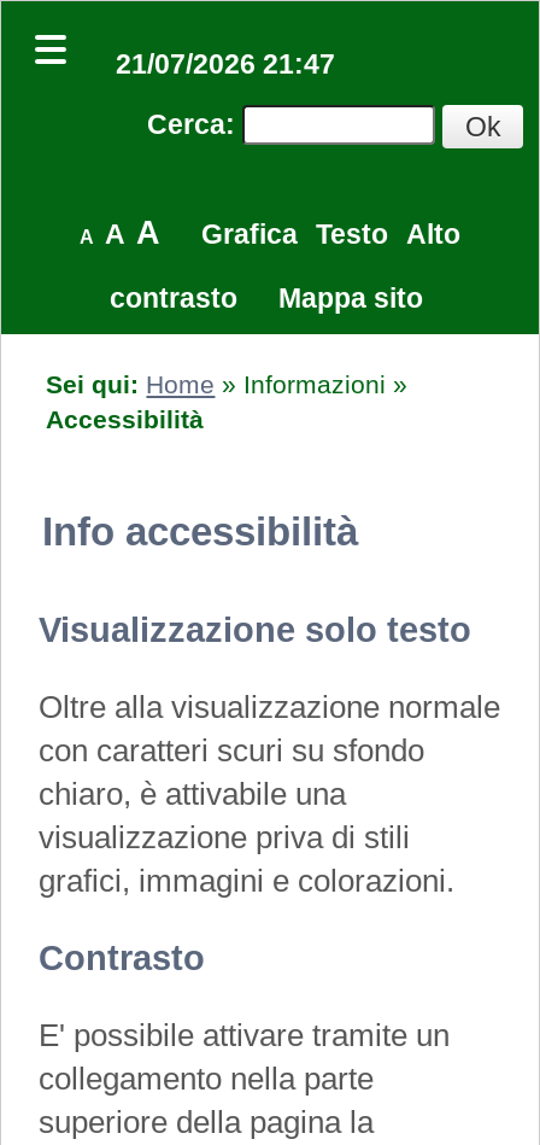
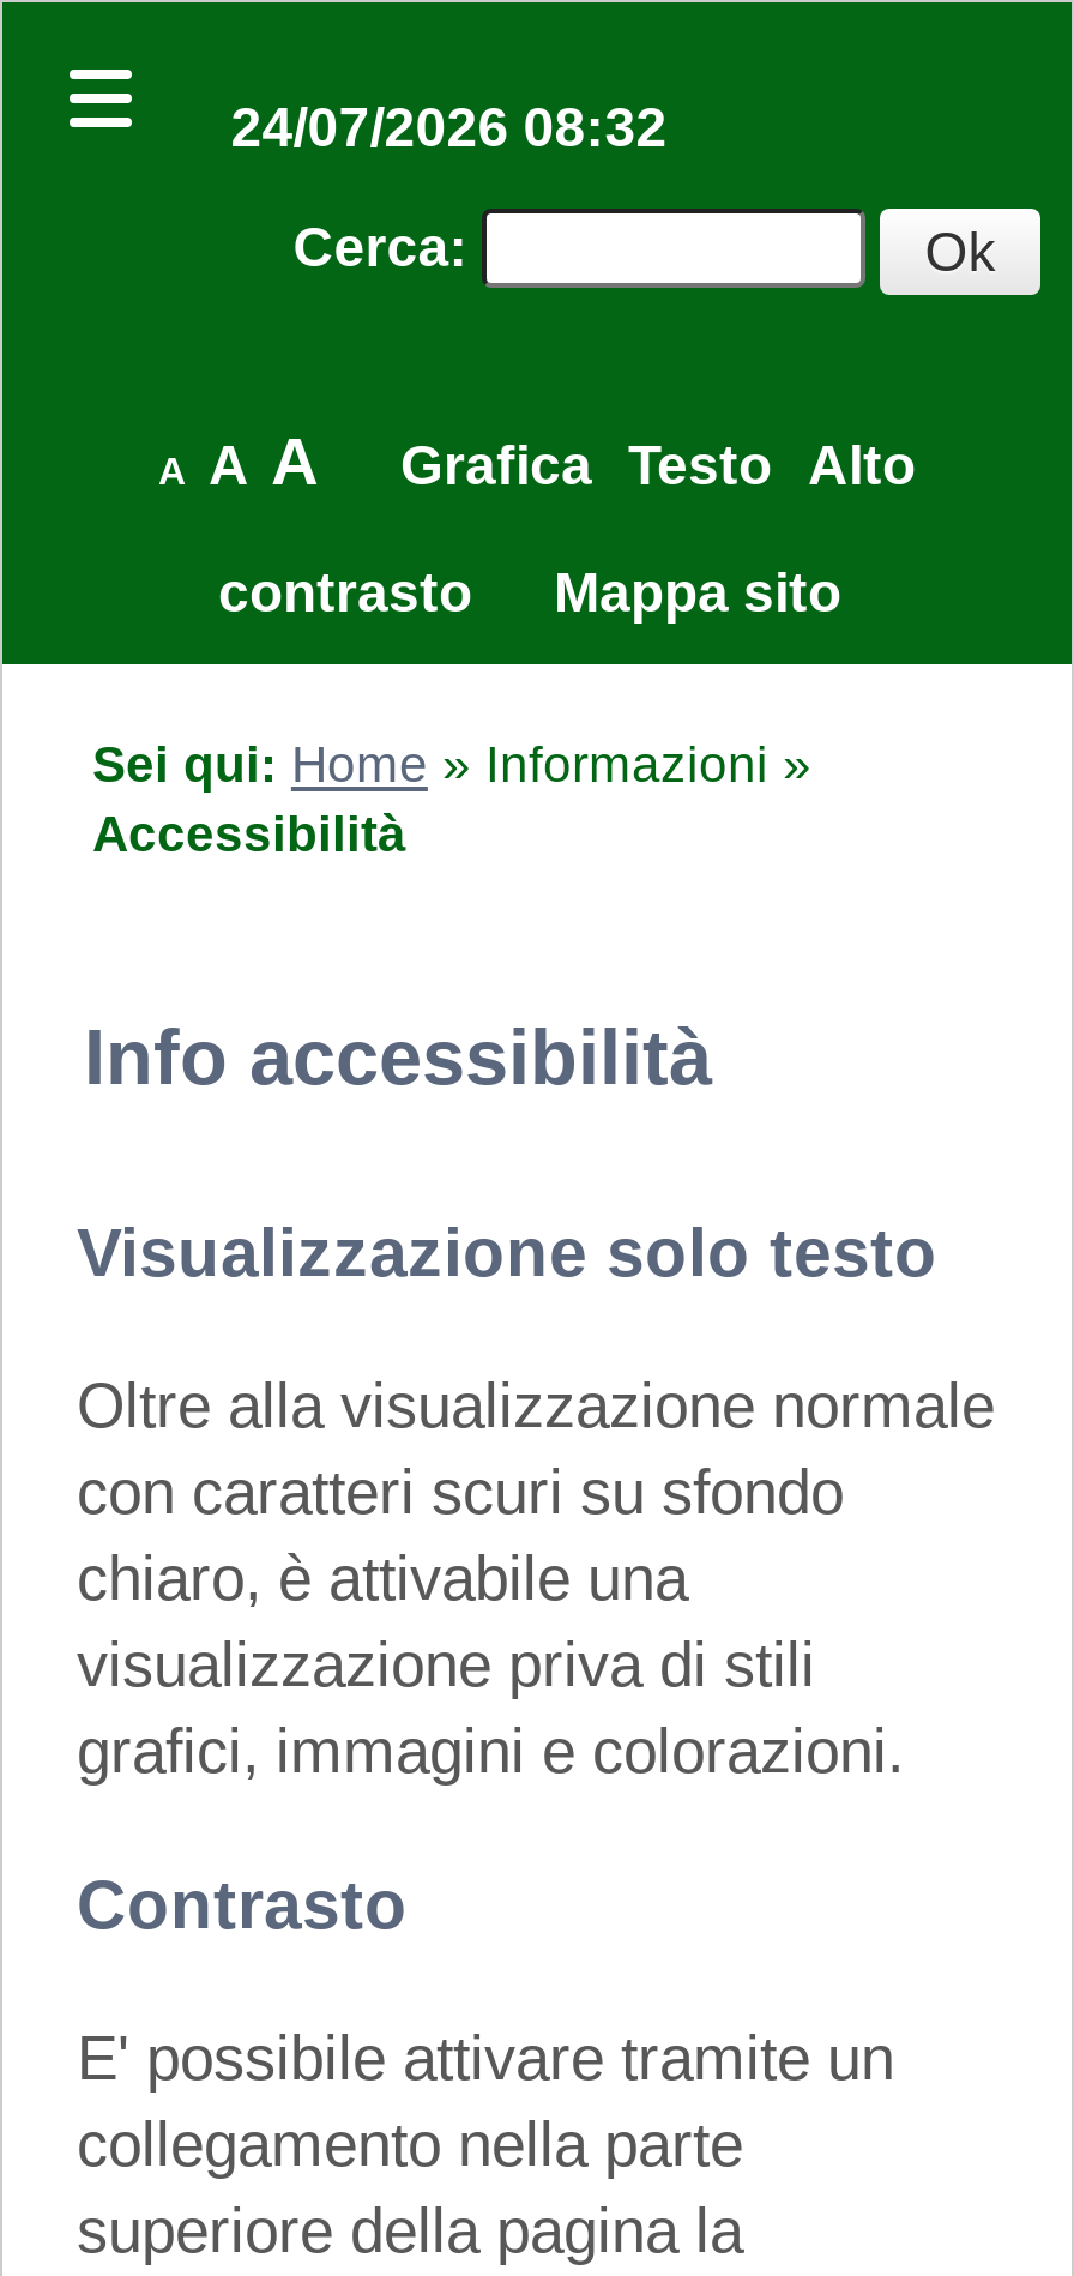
[116,48,335,80] 21/07/2026 21:47 -> [231,96,667,158] 24/07/2026 08:32

